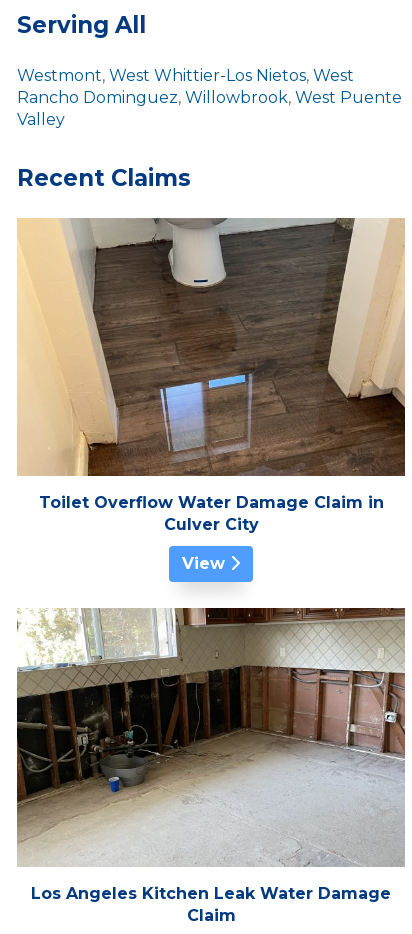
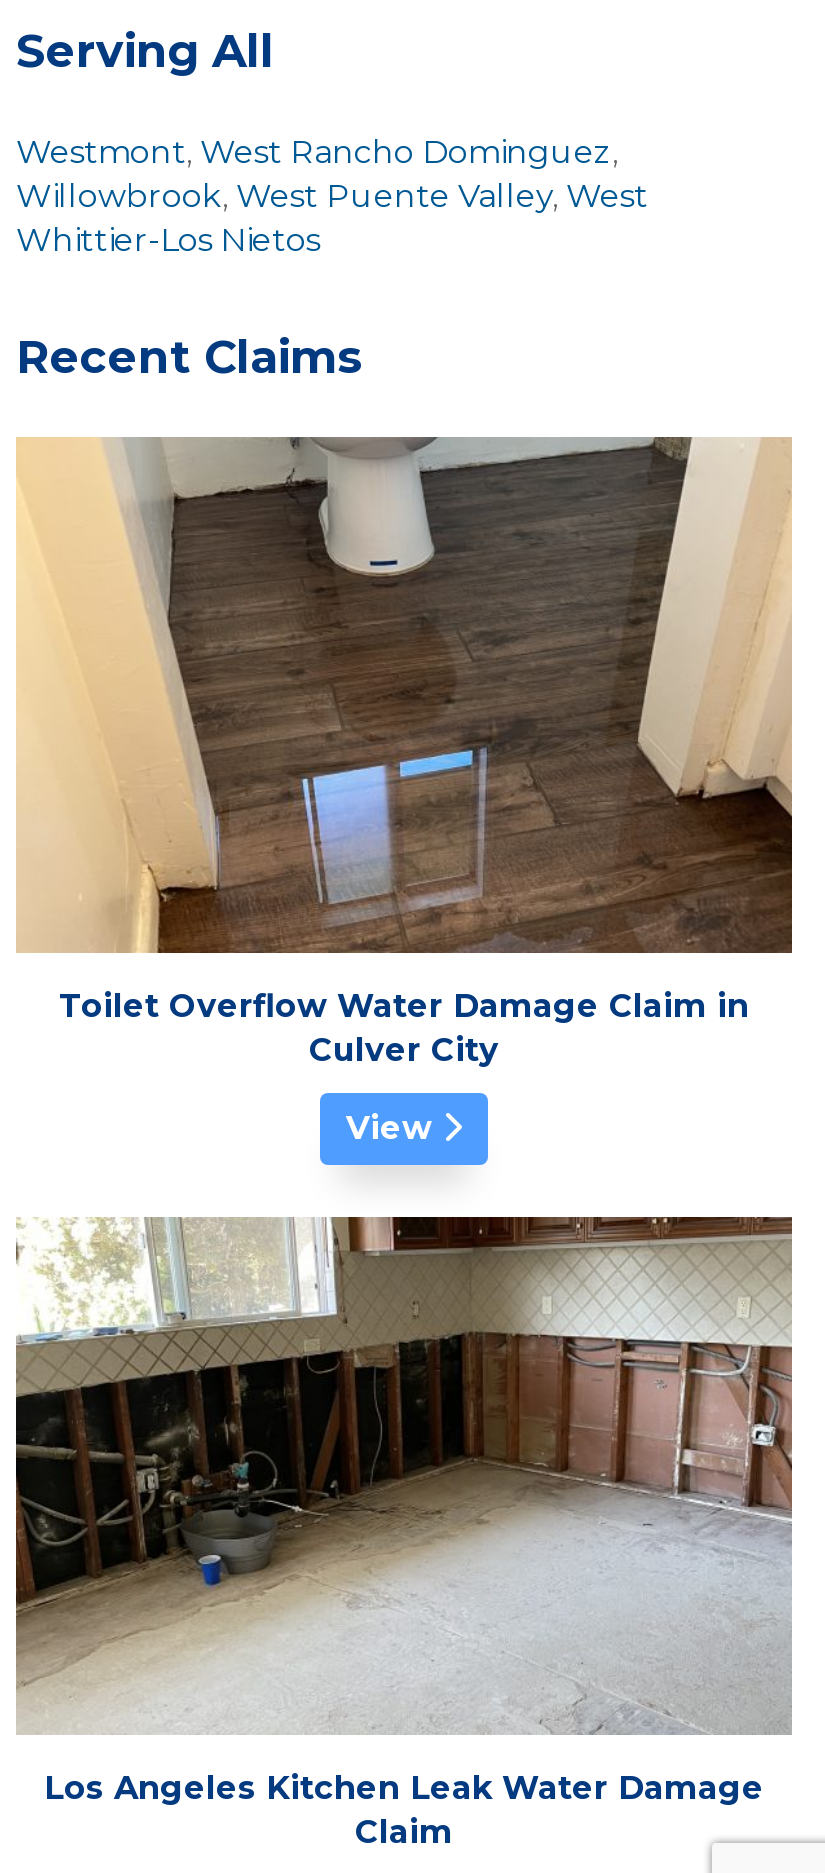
[17,66,402,129] Westmont, West Whittier-Los Nietos, West | Rancho Dominguez, Willowbrook, West Puente | Valley -> [16,132,648,258] Westmont, West Rancho Dominguez, | Willowbrook, West Puente Valley, West | Whittier-Los Nietos

